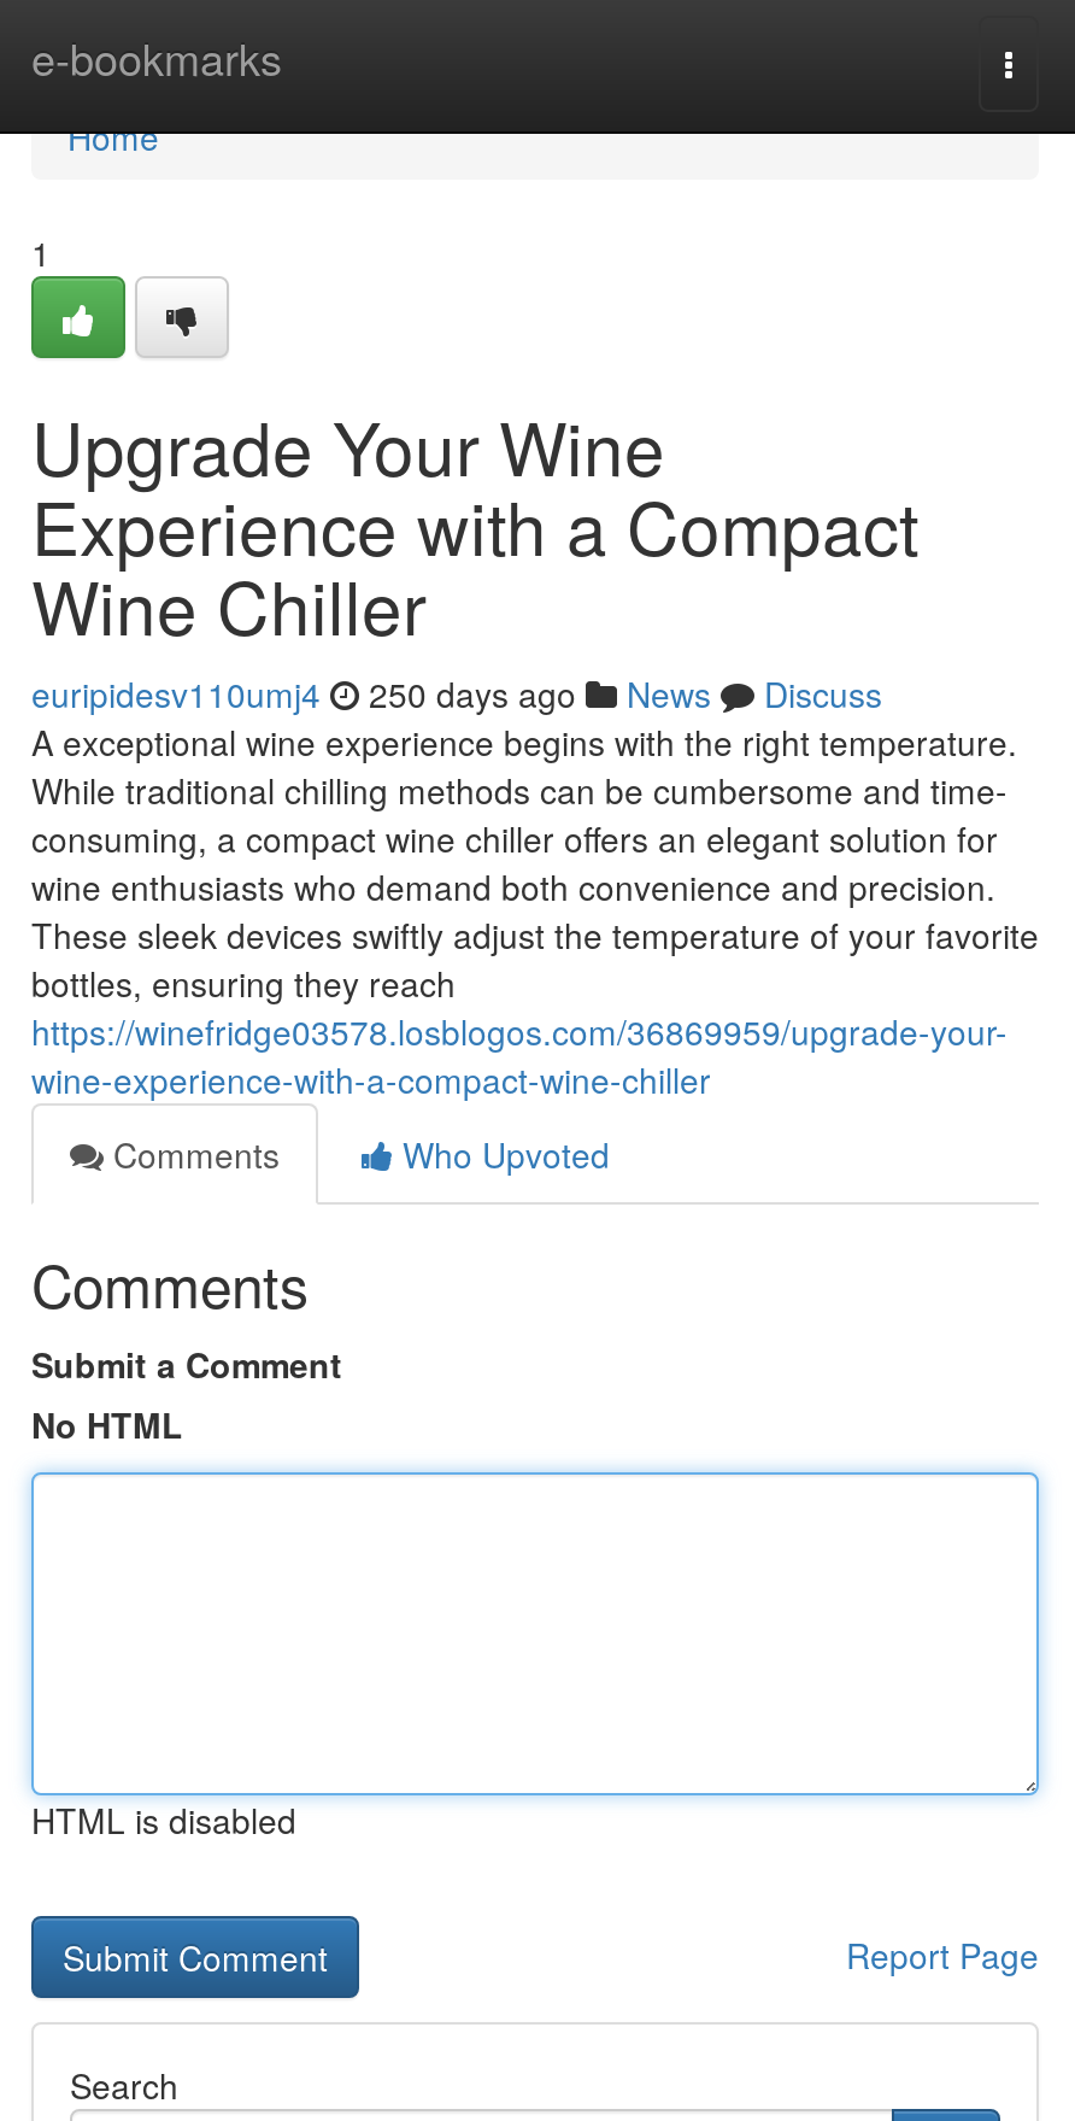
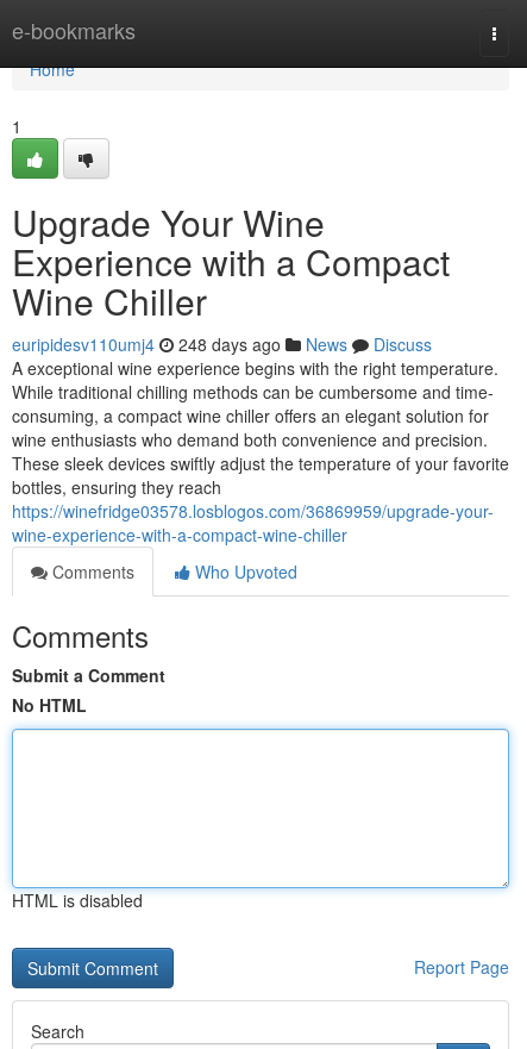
[31,669,882,717] euripidesv110umj4 250 days ago News Discuss -> [12,332,432,356] euripidesv110umj4 248 days ago News Discuss

